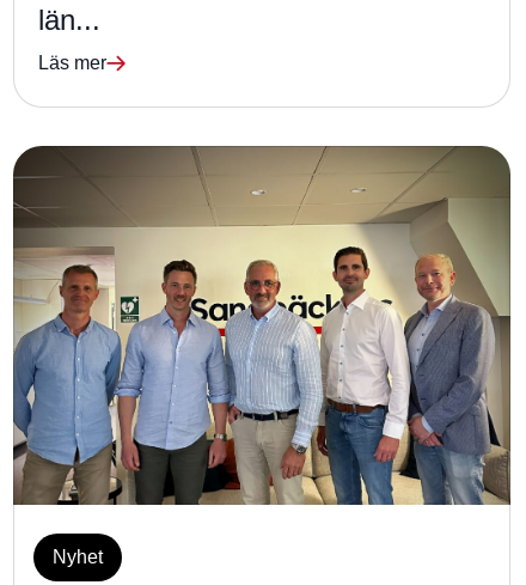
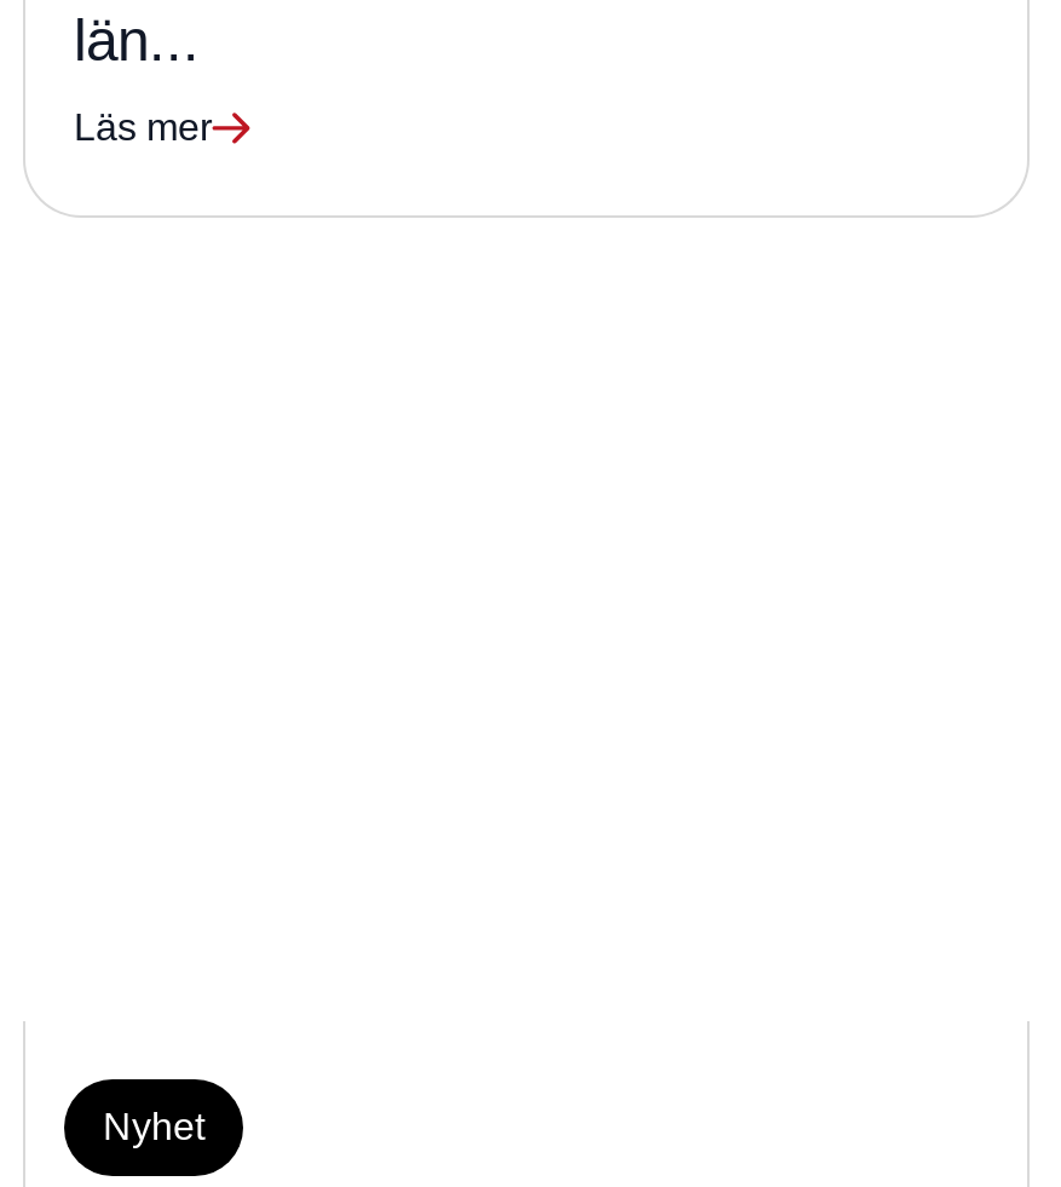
[12,145,512,506] [image] -> none

